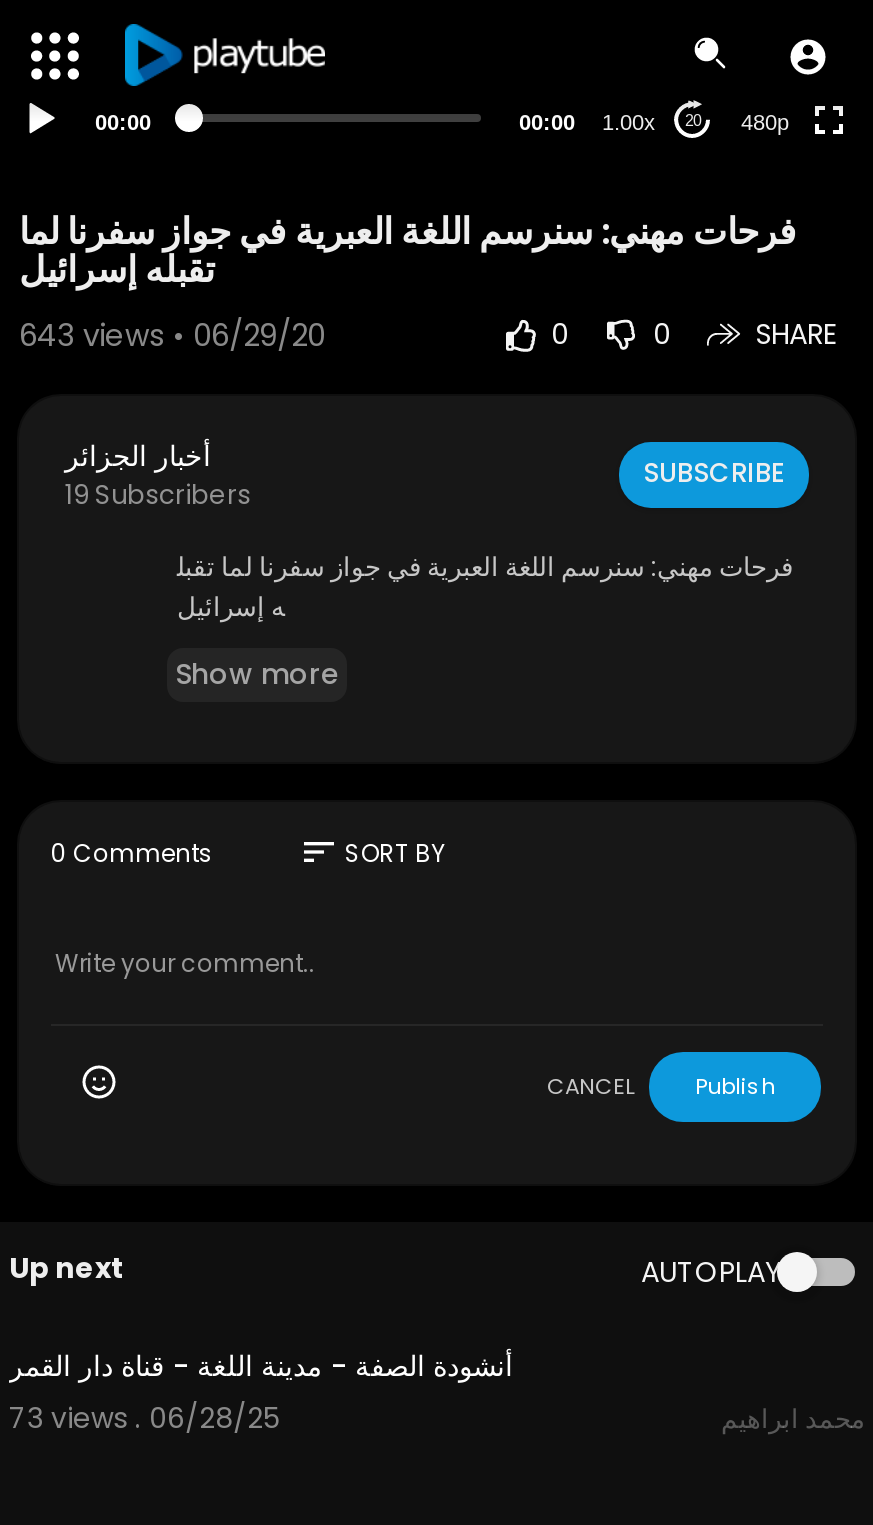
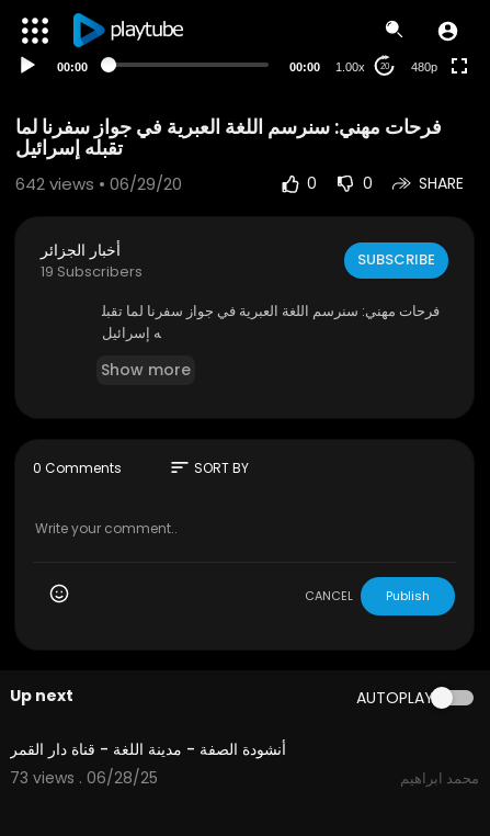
[19,313,325,355] 643 views • 06/29/20 -> [15,172,182,195] 642 views • 06/29/20

